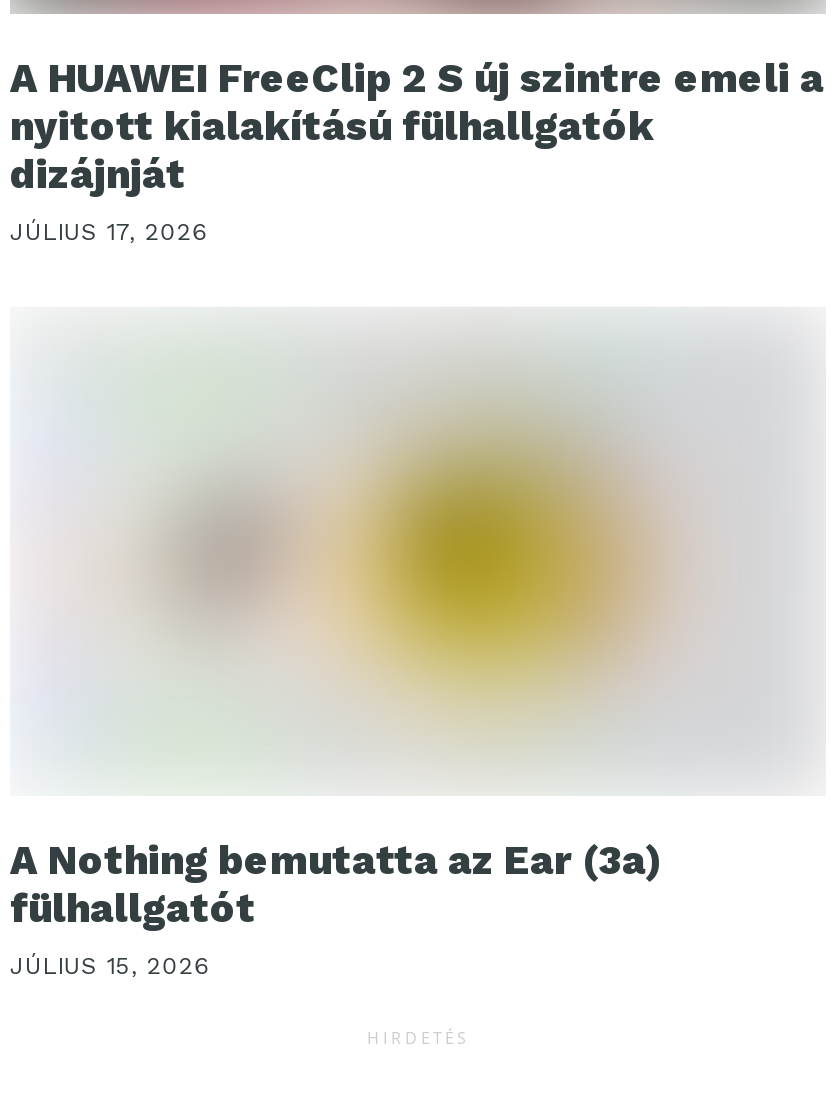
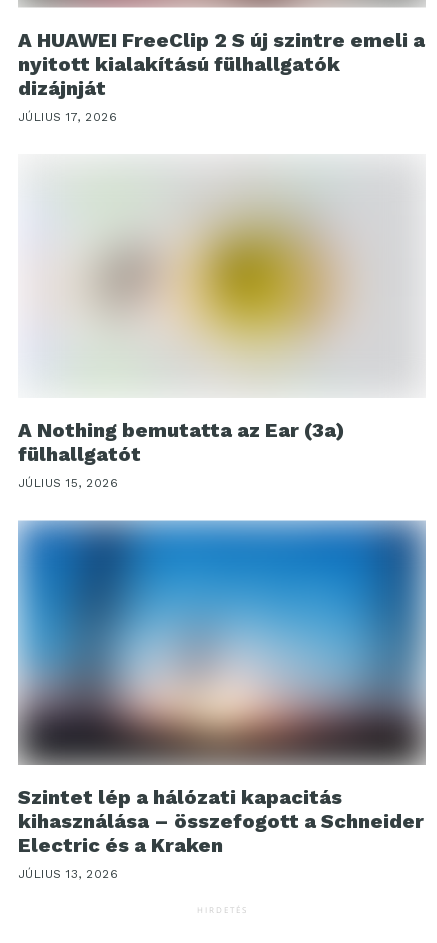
none -> [17,520,427,881] [image] | Szintet lép a hálózati kapacitás | kihasználása – összefogott a Schneider | Electric és a Kraken | JÚLIUS 13, 2026

